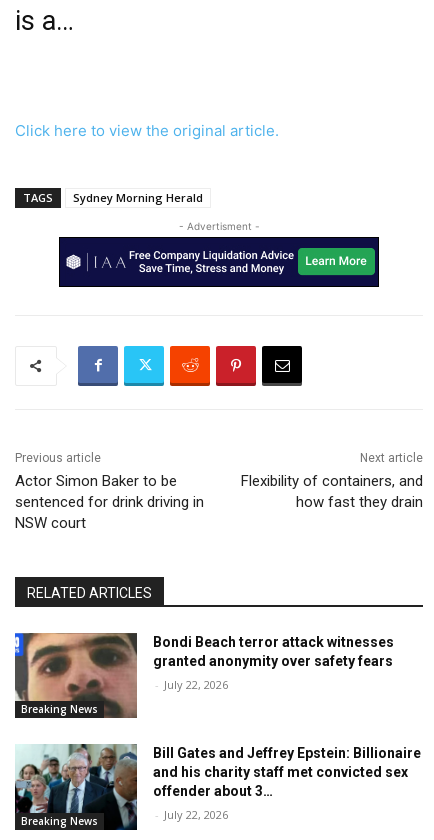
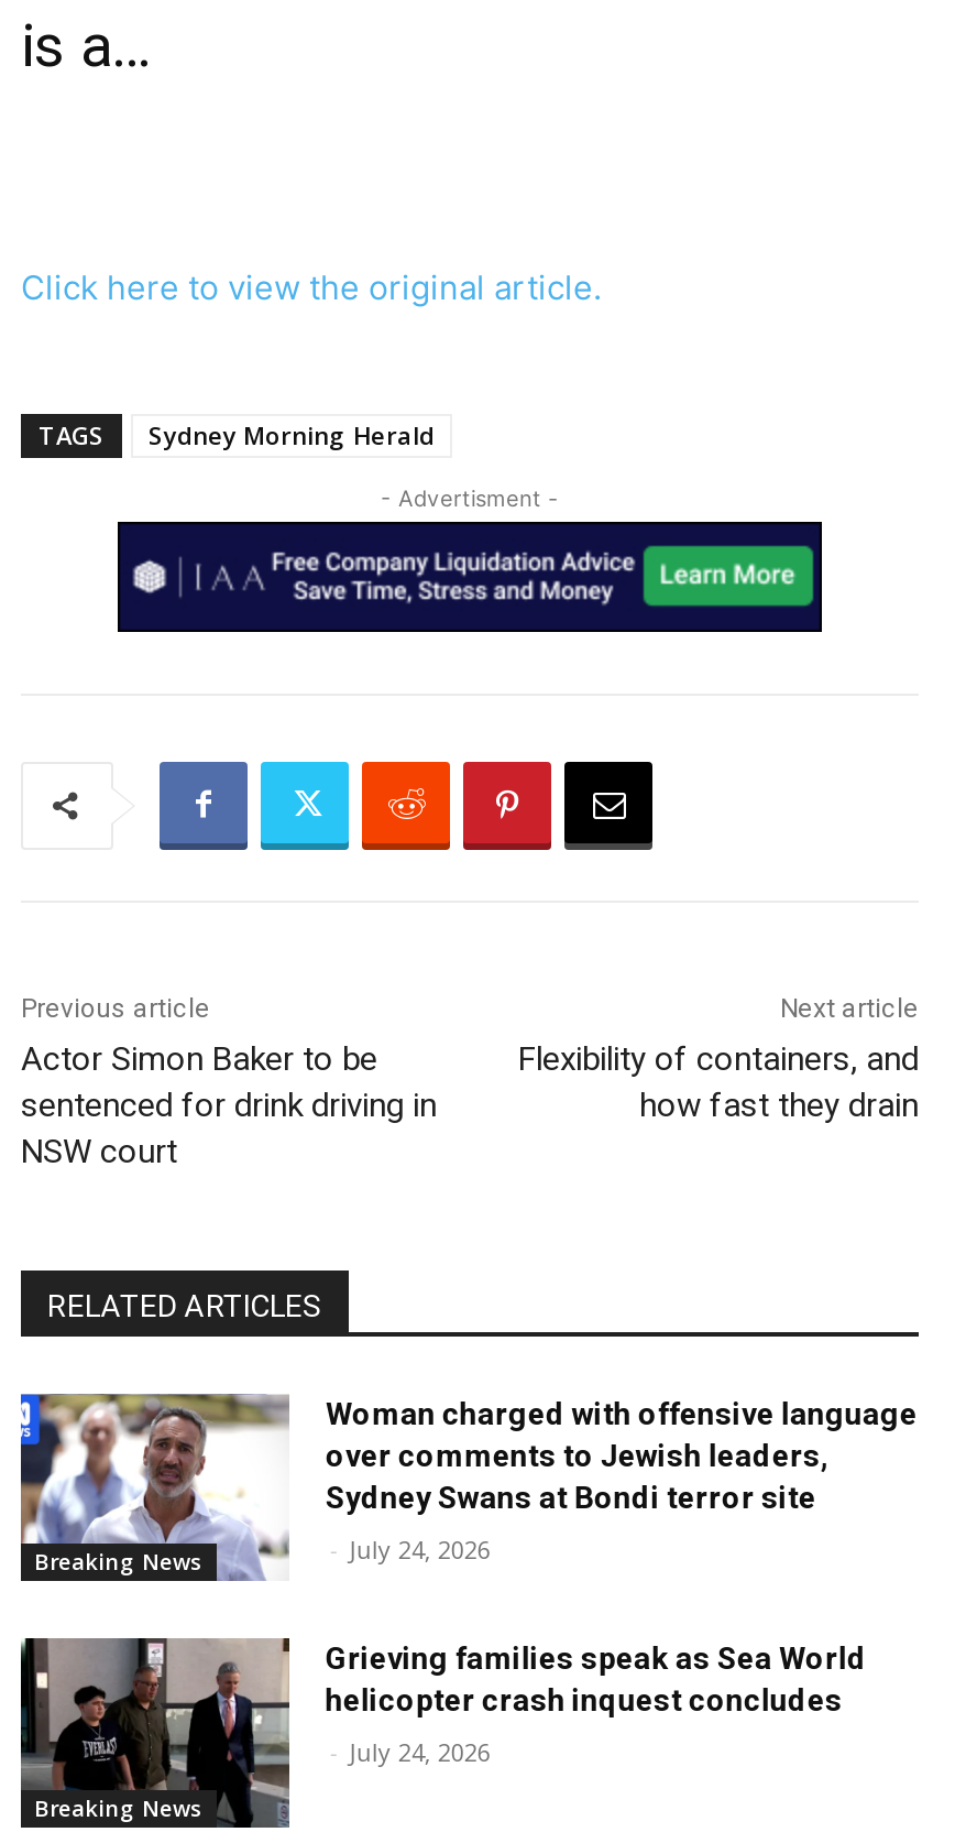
[15,633,394,719] [image] | Bondi Beach terror attack witnesses | granted anonymity over safety fears -> [21,1394,917,1581] [image] | Woman charged with offensive language | over comments to Jewish leaders, | Sydney Swans at Bondi terror site
[155,677,228,692] - July 22, 2026 -> [330,1532,490,1565] - July 24, 2026
[15,744,421,831] [image] | Bill Gates and Jeffrey Epstein: Billionaire | and his charity staff met convicted sex | offender about 3… -> [19,1636,867,1828] [image] | Grieving families speak as Sea World | helicopter crash inquest concludes
[155,807,228,822] - July 22, 2026 -> [330,1736,490,1769] - July 24, 2026

